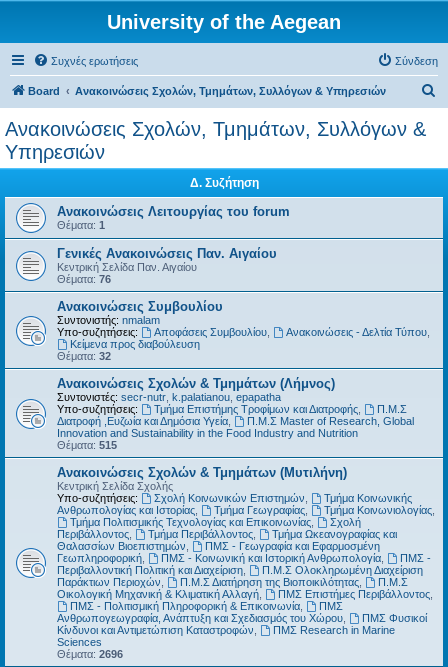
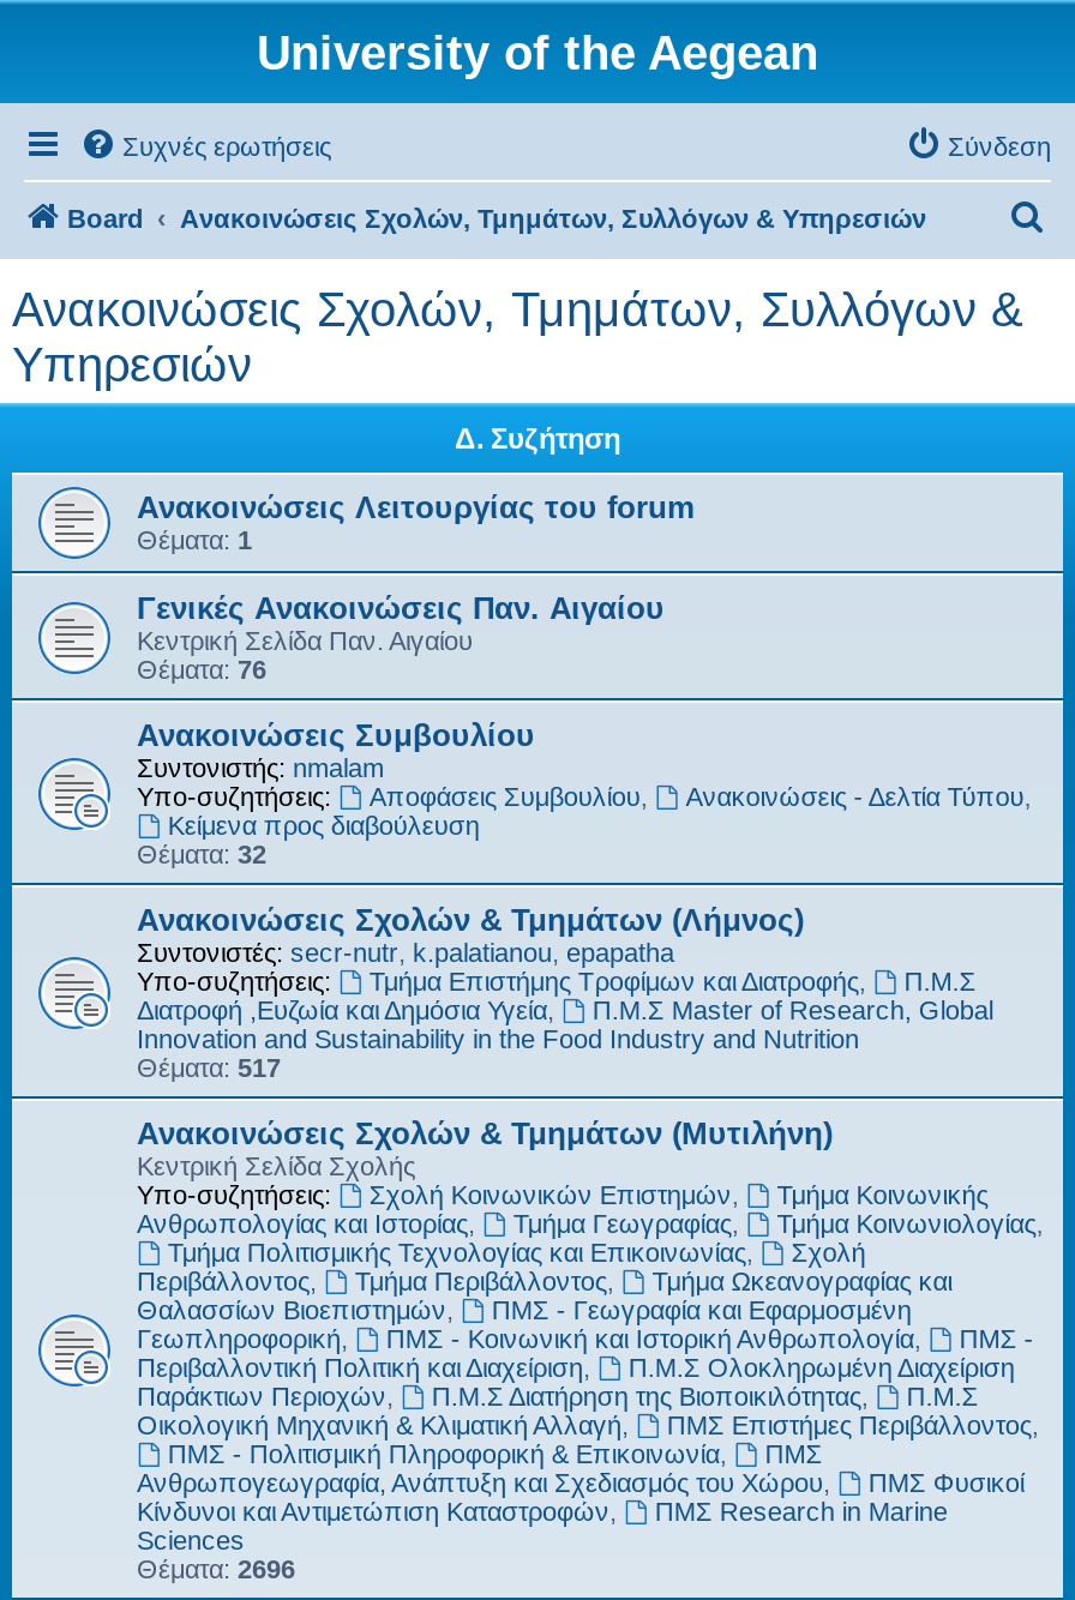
[57,439,117,451] Θέματα: 515 -> [137,1053,281,1082] Θέματα: 517

